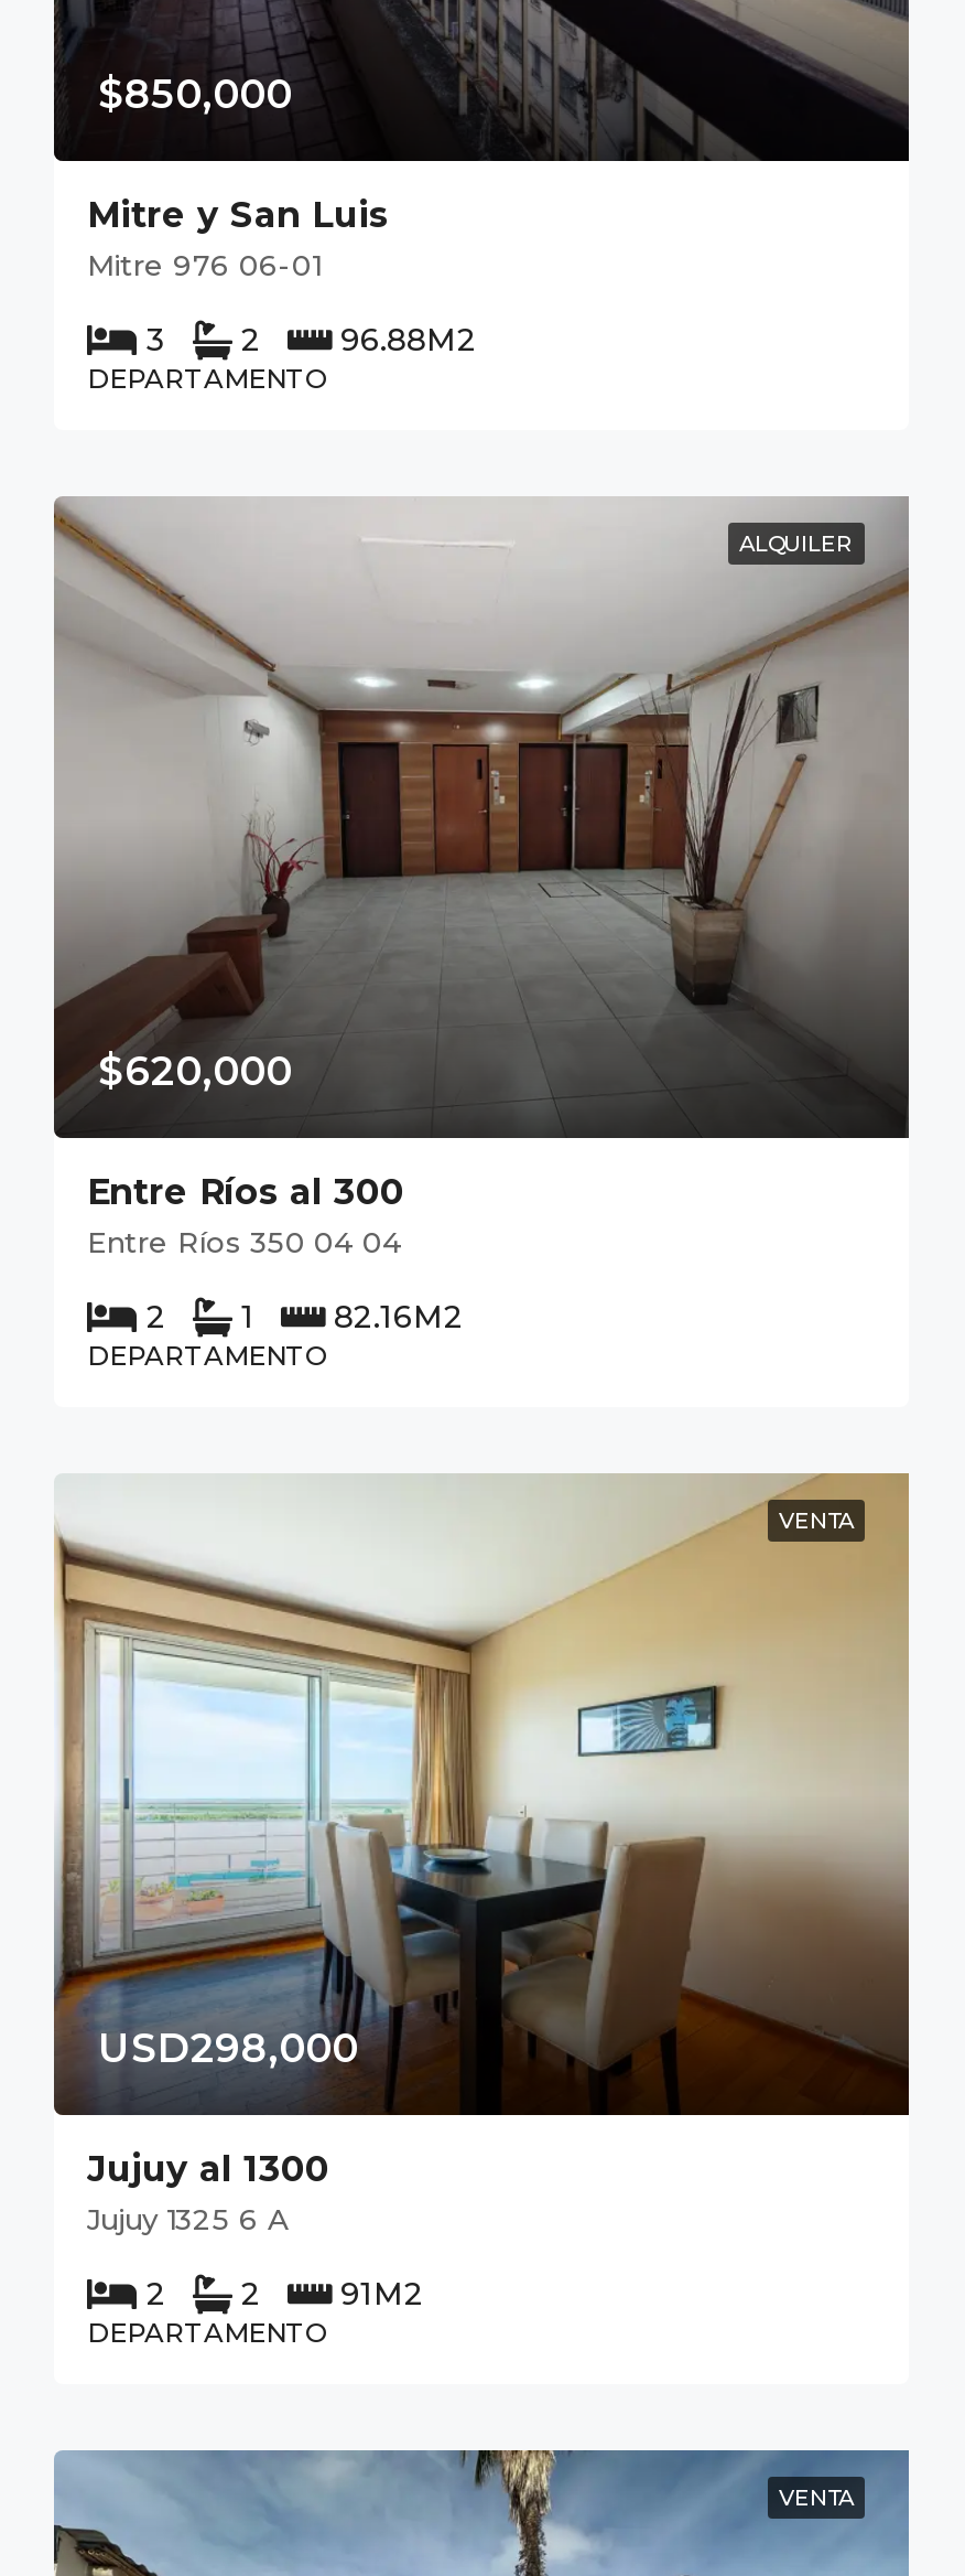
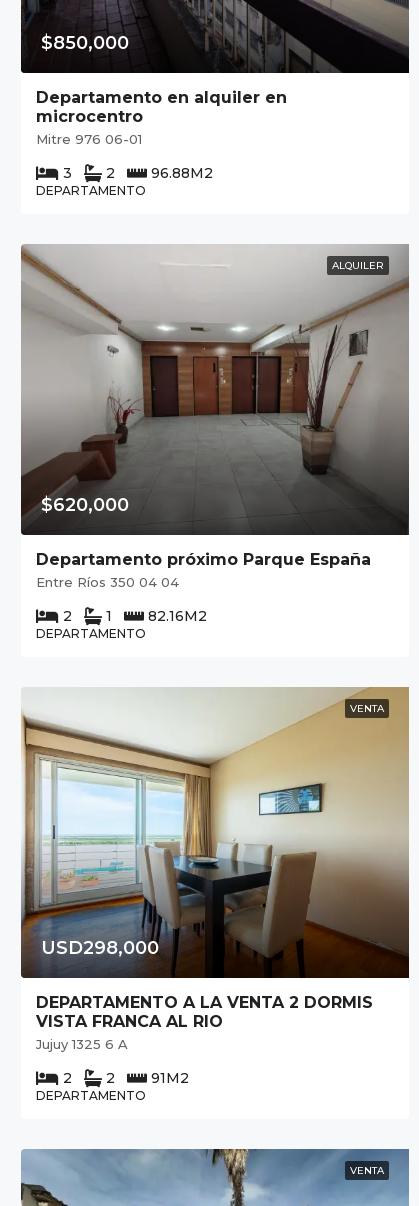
[87,193,389,235] Mitre y San Luis -> [36,88,287,126] Departamento en alquiler en | microcentro
[87,1170,404,1212] Entre Ríos al 300 -> [36,550,371,569] Departamento próximo Parque España
[87,2147,329,2189] Jujuy al 1300 -> [36,993,373,1031] DEPARTAMENTO A LA VENTA 2 DORMIS | VISTA FRANCA AL RIO

